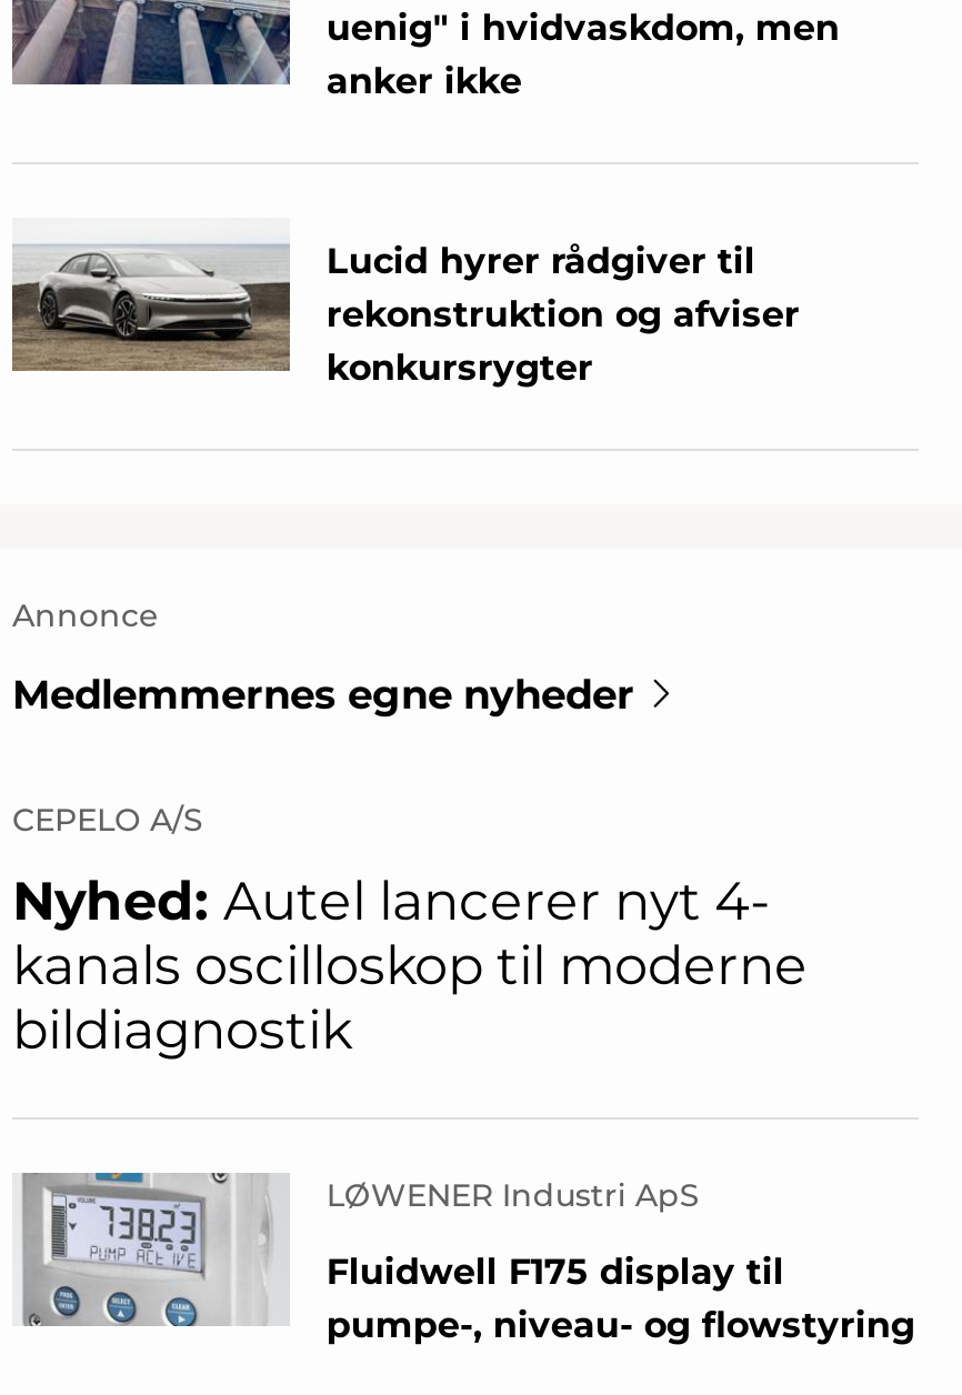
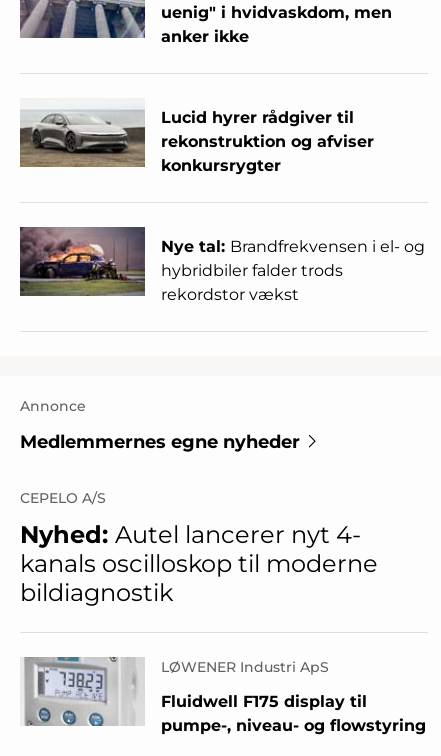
none -> [19,226,425,303] [image] | Nye tal: Brandfrekvensen i el- og | hybridbiler falder trods | rekordstor vækst

